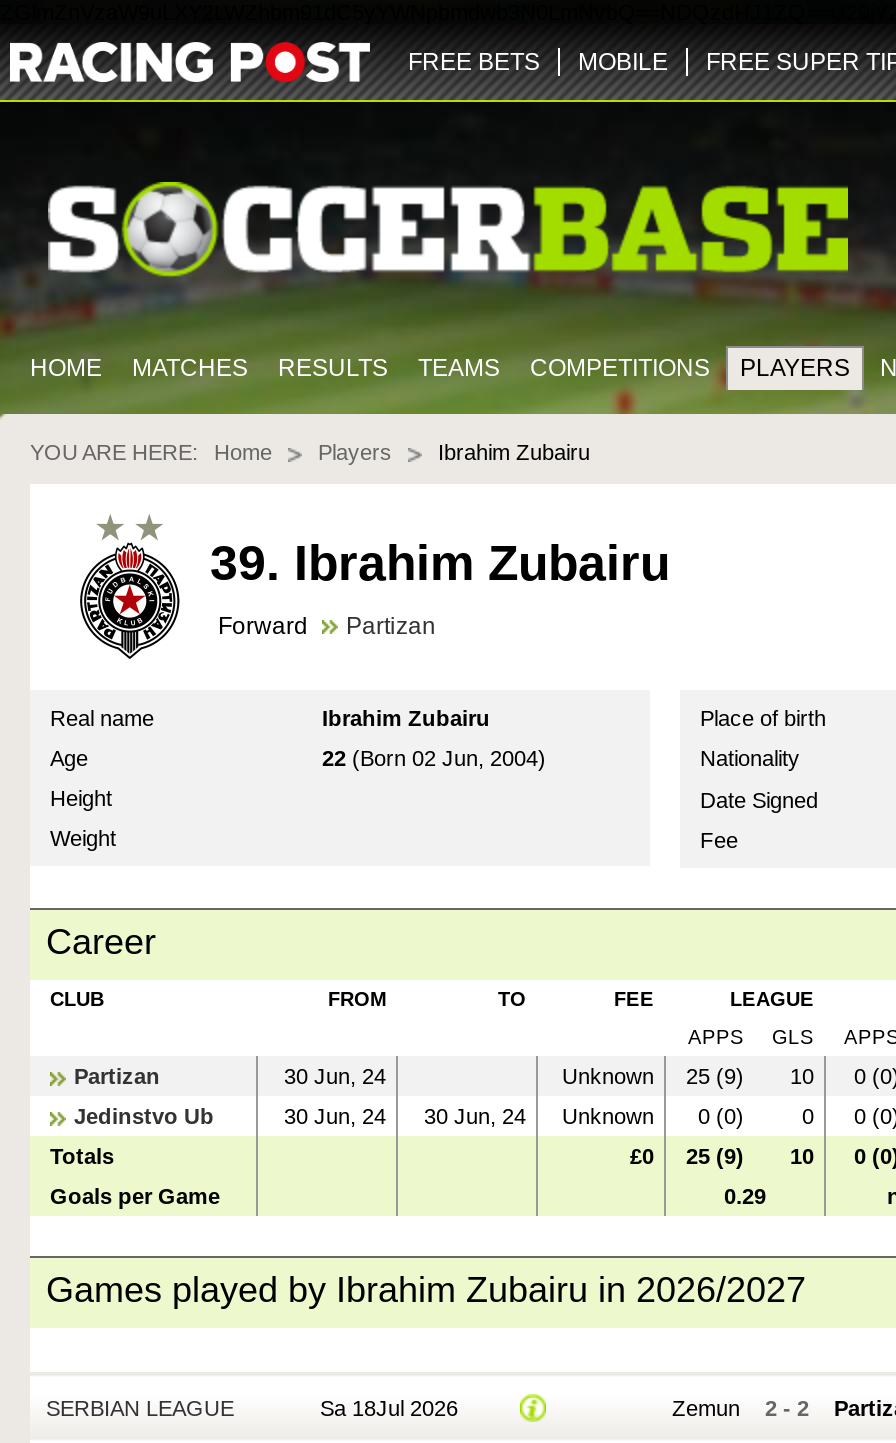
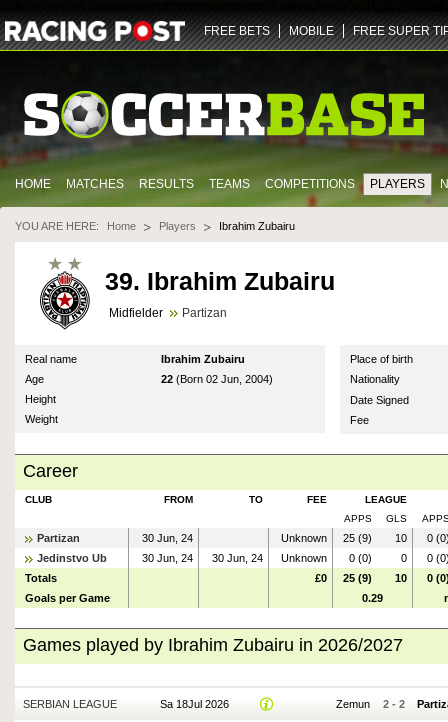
[218,612,314,640] Forward -> [109,306,166,320] Midfielder

